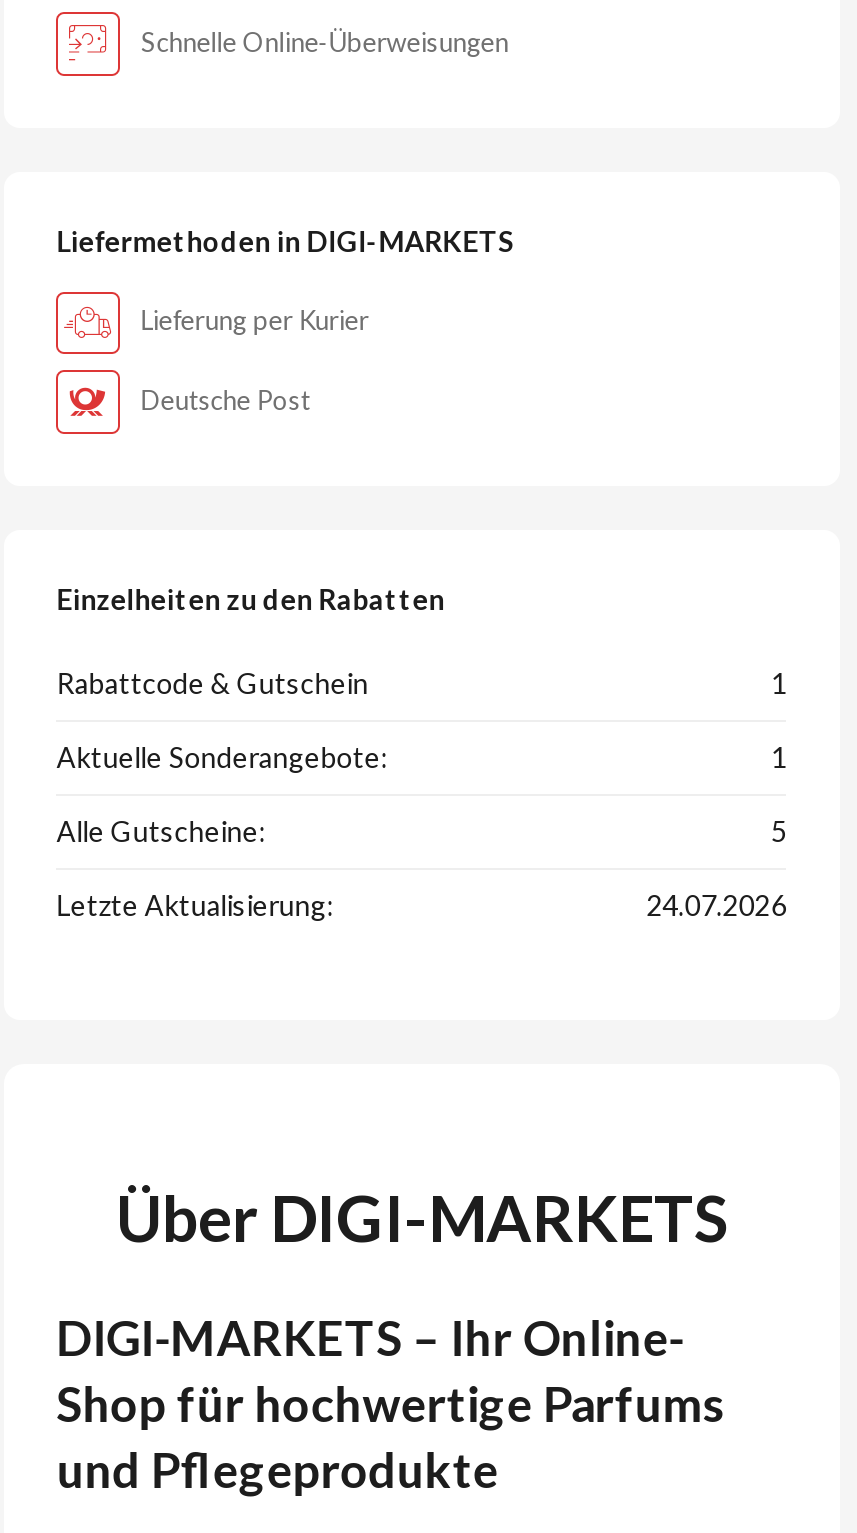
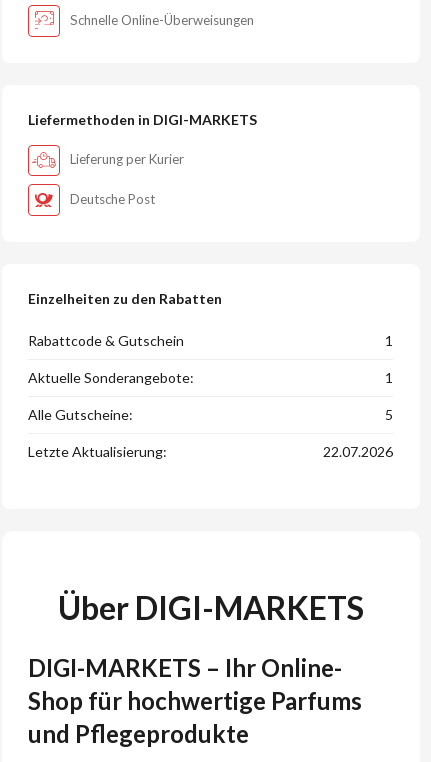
[646,888,786,922] 24.07.2026 -> [323,443,393,460] 22.07.2026

